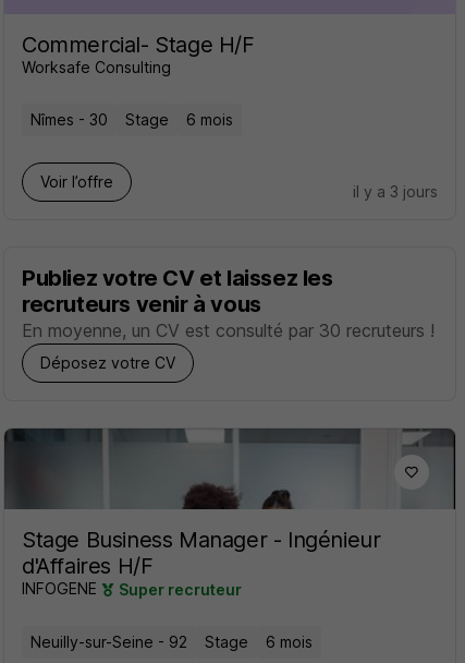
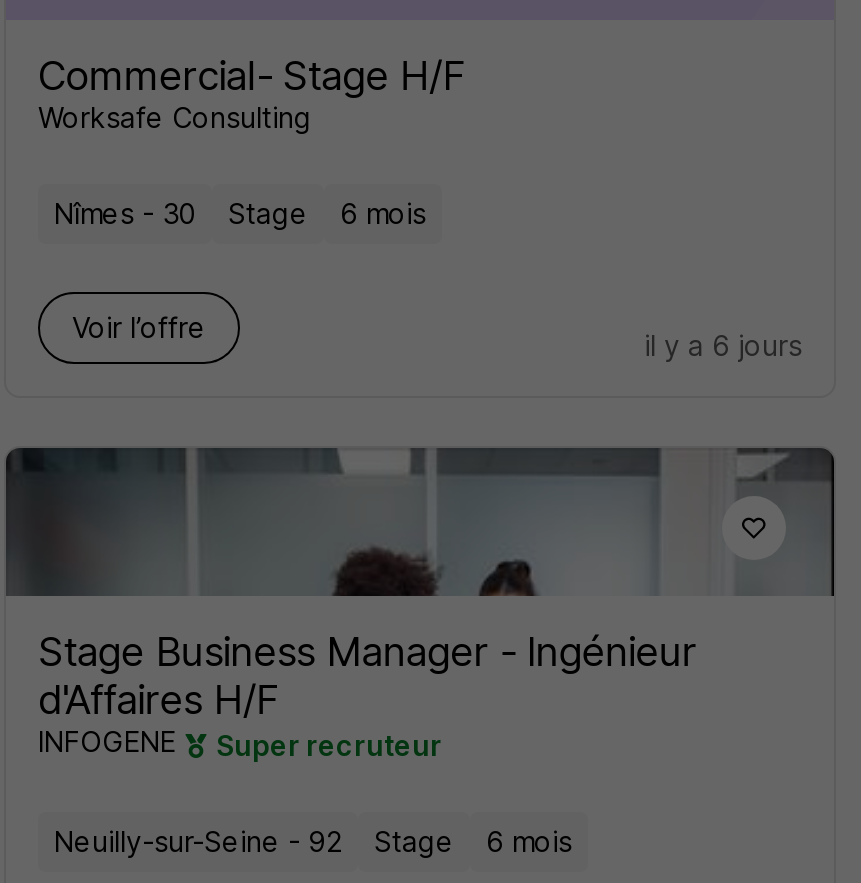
[22,182,438,372] il y a 3 jours | Publiez votre CV et laissez les | recruteurs venir à vous | En moyenne, un CV est consulté par 30 recruteurs ! | Déposez votre CV -> [644,328,802,362] il y a 6 jours

